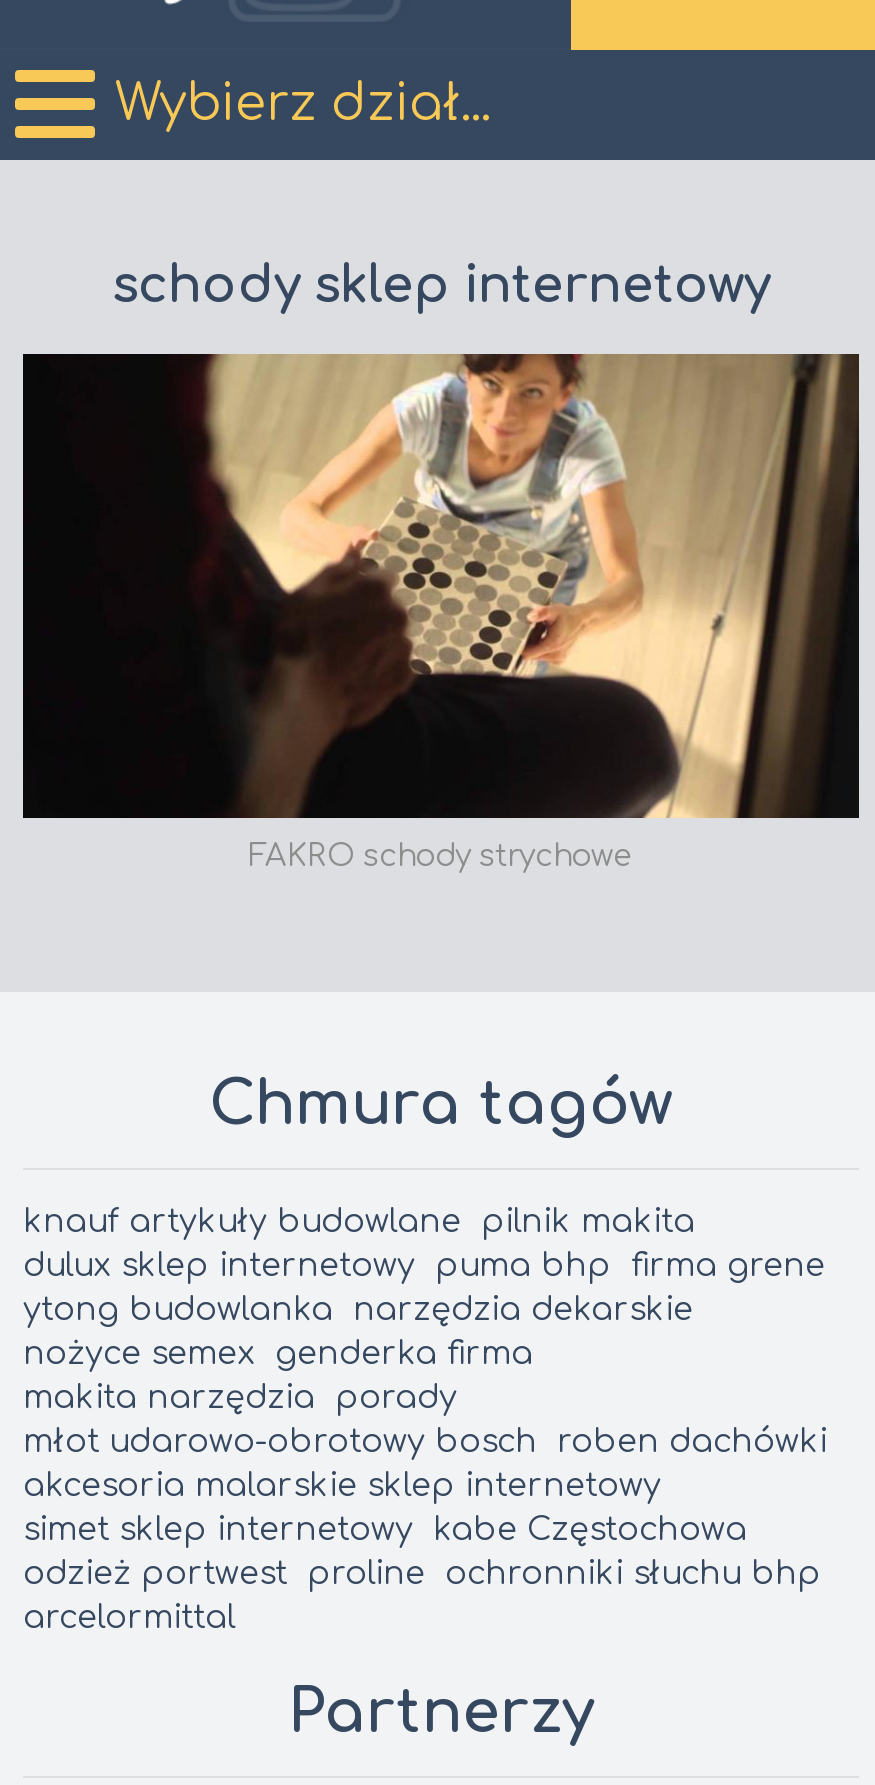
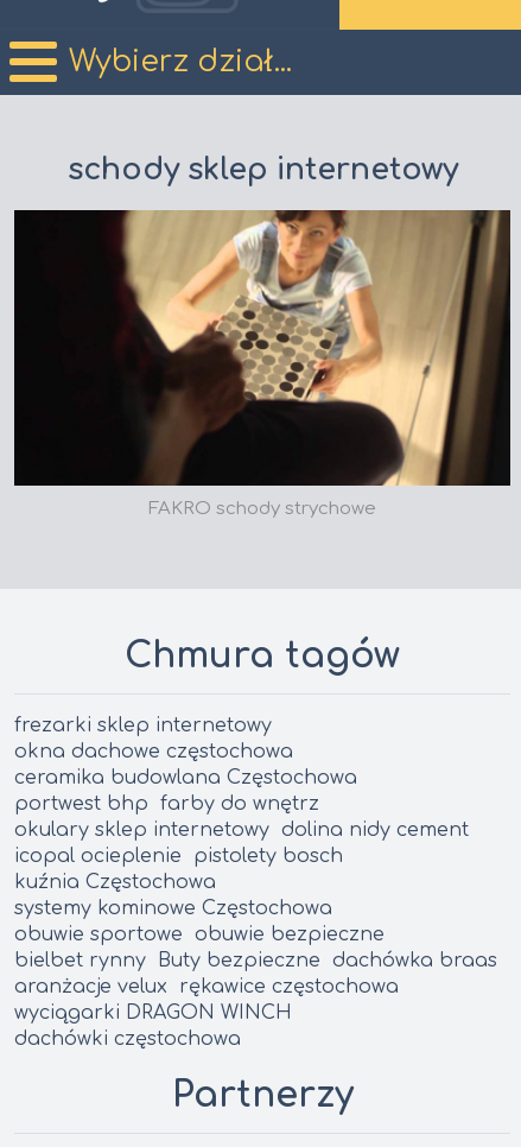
[23,1204,827,1636] knauf artykuły budowlane pilnik makita | dulux sklep internetowy puma bhp firma grene | ytong budowlanka narzędzia dekarskie | nożyce semex genderka firma | makita narzędzia porady | młot udarowo-obrotowy bosch roben dachówki | akcesoria malarskie sklep internetowy | simet sklep internetowy kabe Częstochowa | odzież portwest proline ochronniki słuchu bhp | arcelormittal -> [14,715,497,1049] frezarki sklep internetowy | okna dachowe częstochowa | ceramika budowlana Częstochowa | portwest bhp farby do wnętrz | okulary sklep internetowy dolina nidy cement | icopal ocieplenie pistolety bosch | kuźnia Częstochowa | systemy kominowe Częstochowa | obuwie sportowe obuwie bezpieczne | bielbet rynny Buty bezpieczne dachówka braas | aranżacje velux rękawice częstochowa | wyciągarki DRAGON WINCH | dachówki częstochowa

